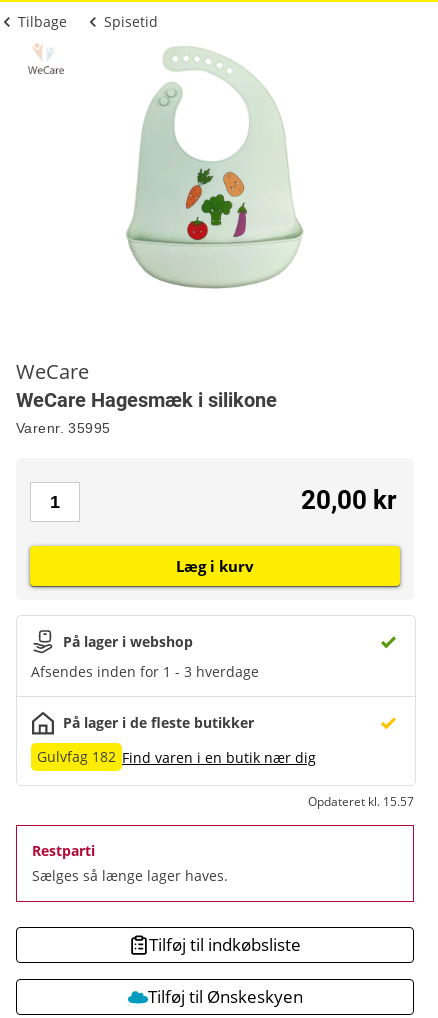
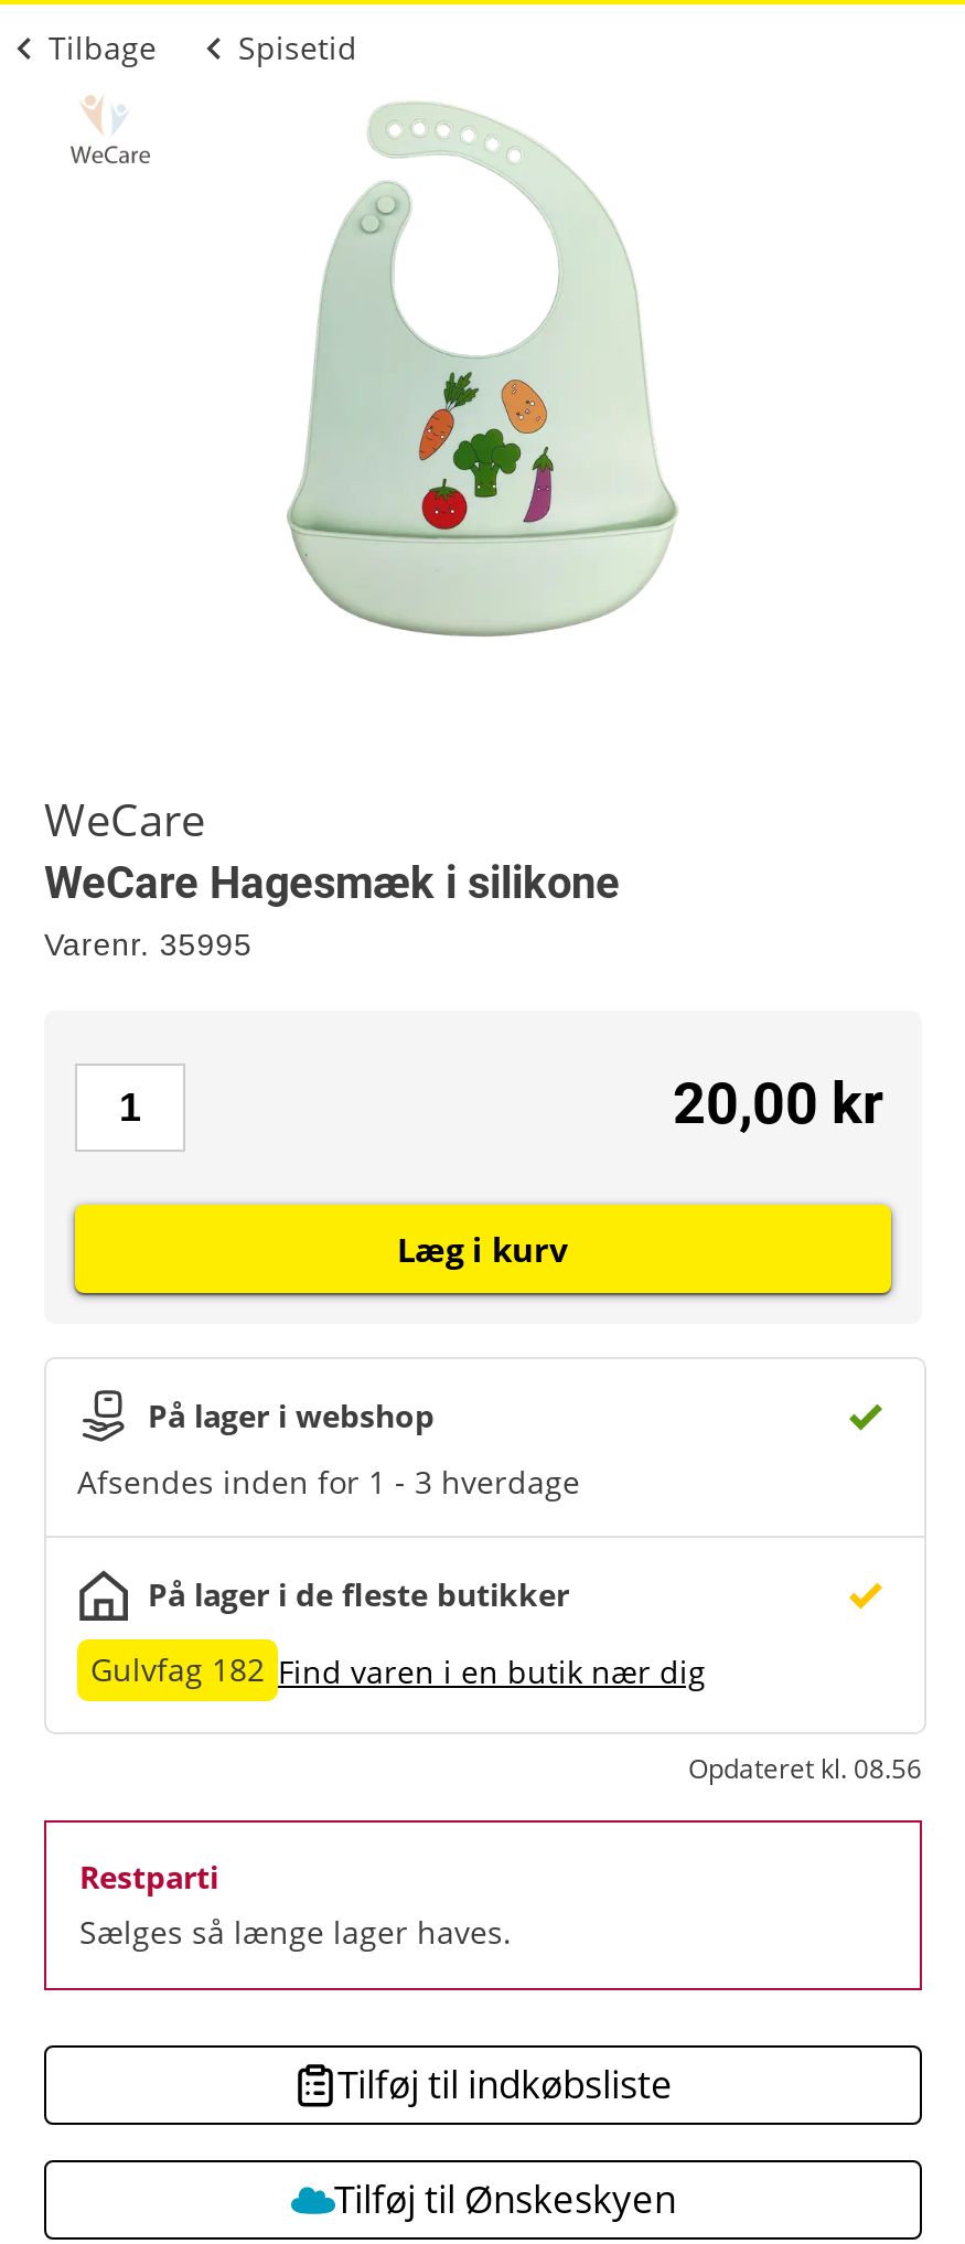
[308,793,414,810] Opdateret kl. 15.57 -> [688,1750,922,1787] Opdateret kl. 08.56

